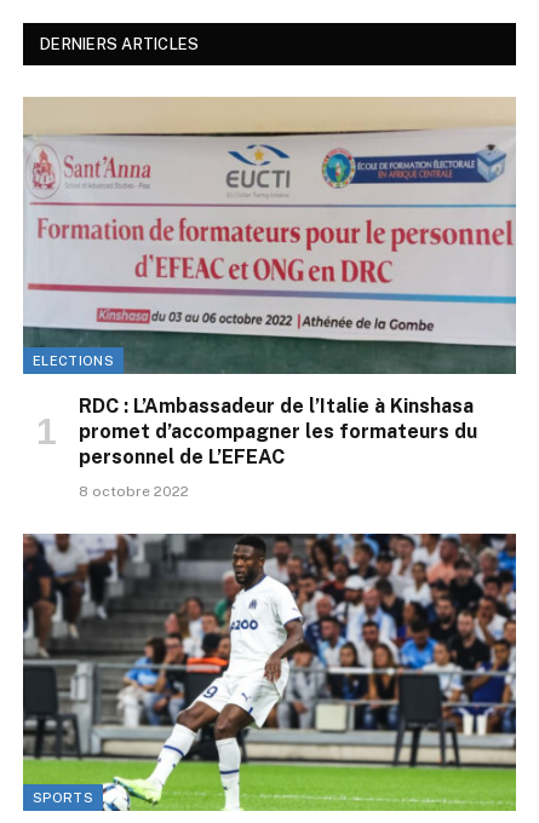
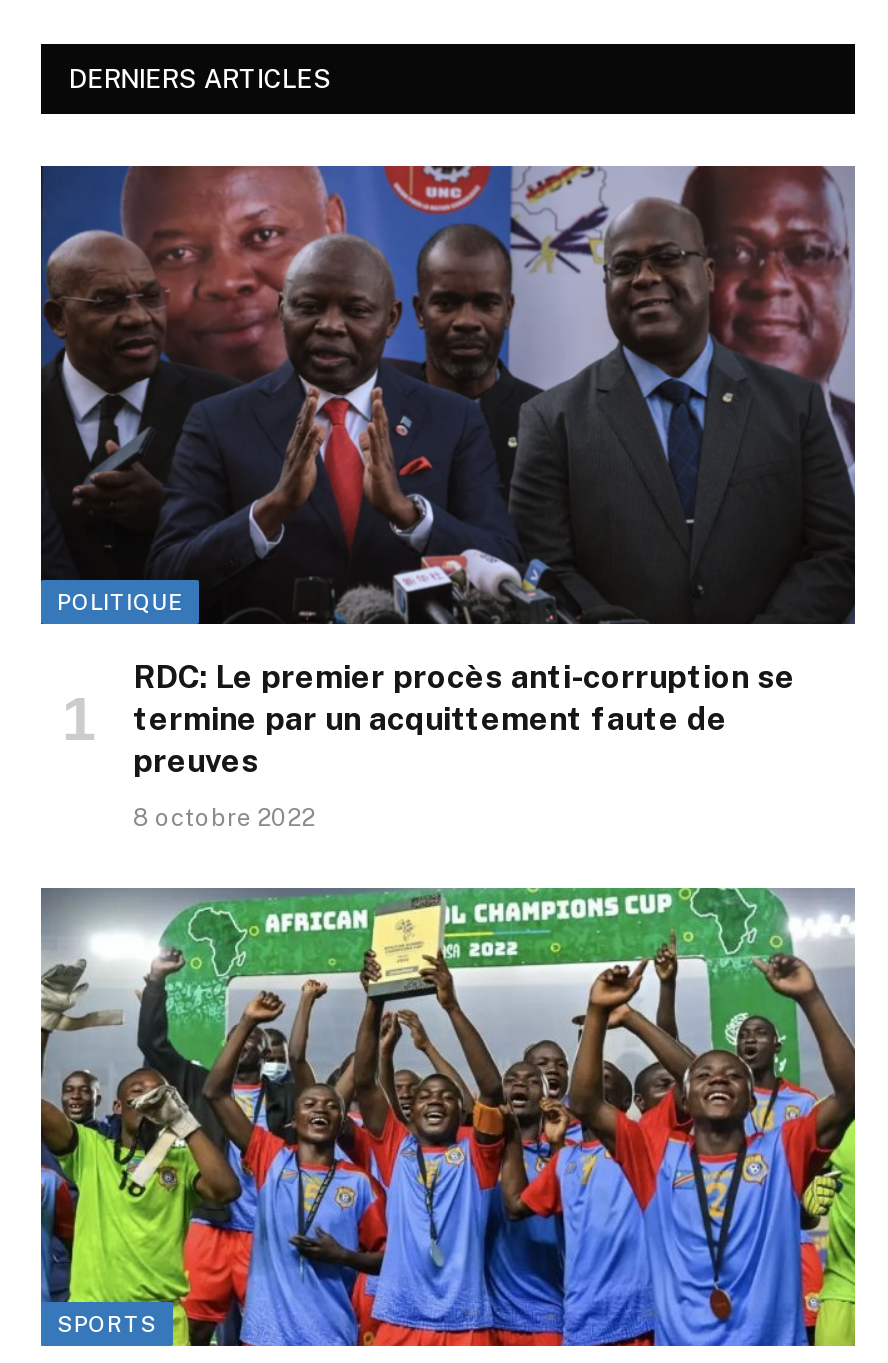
[23,97,517,374] [image] | ELECTIONS -> [39,164,857,624] [image] | POLITIQUE
[79,394,477,468] RDC : L’Ambassadeur de l’Italie à Kinshasa | promet d’accompagner les formateurs du | personnel de L’EFEAC -> [133,658,795,780] RDC: Le premier procès anti-corruption se | termine par un acquittement faute de | preuves
[22,533,517,812] [image] -> [39,886,857,1348] [image]

